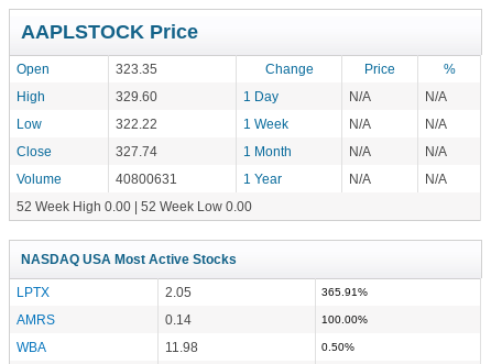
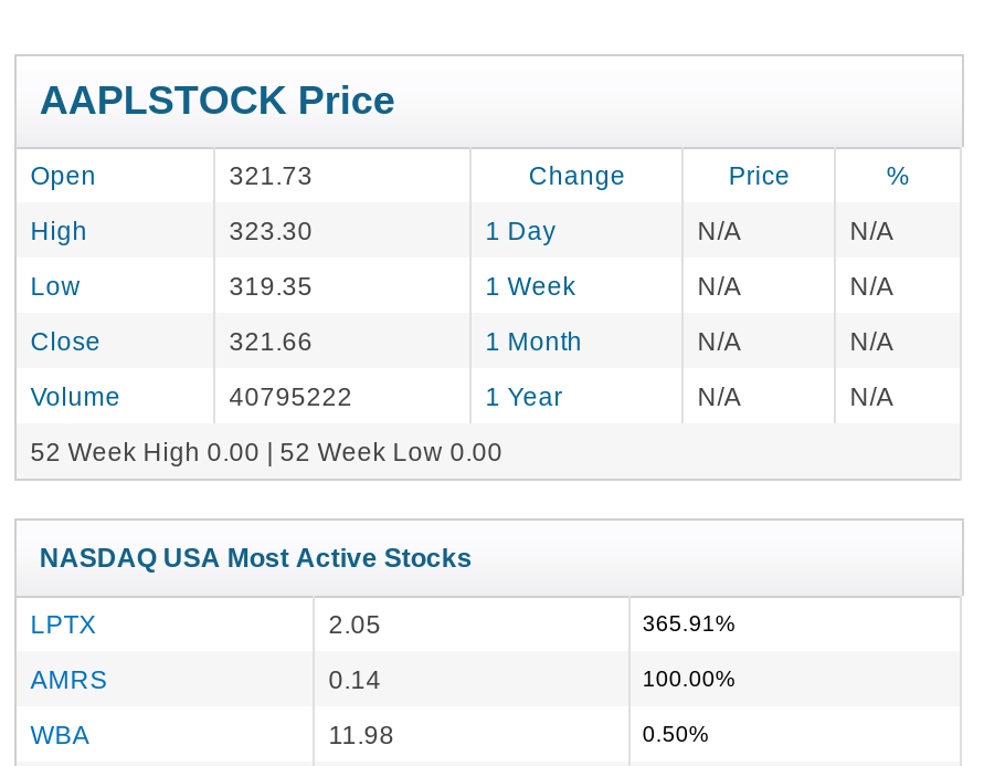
[116,62,158,76] 323.35 -> [229,161,313,190] 321.73
[116,89,158,104] 329.60 -> [229,216,313,245] 323.30
[116,117,158,131] 322.22 -> [229,271,313,300] 319.35
[116,144,158,159] 327.74 -> [229,327,313,355] 321.66
[116,172,177,186] 40800631 -> [229,382,353,411] 40795222

